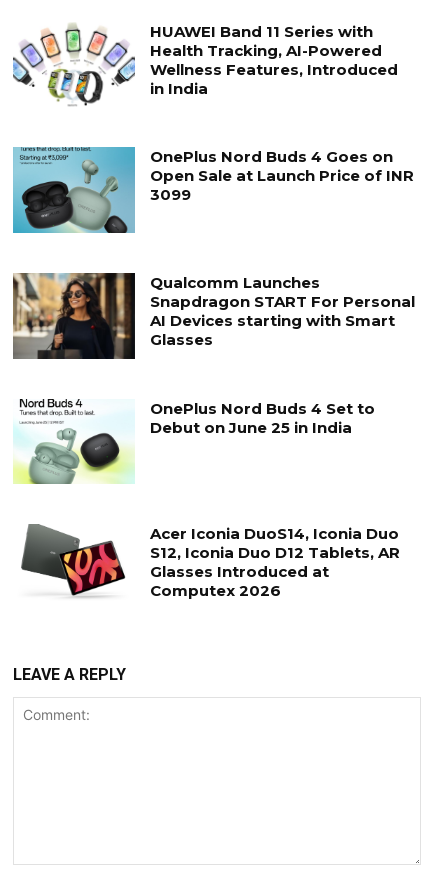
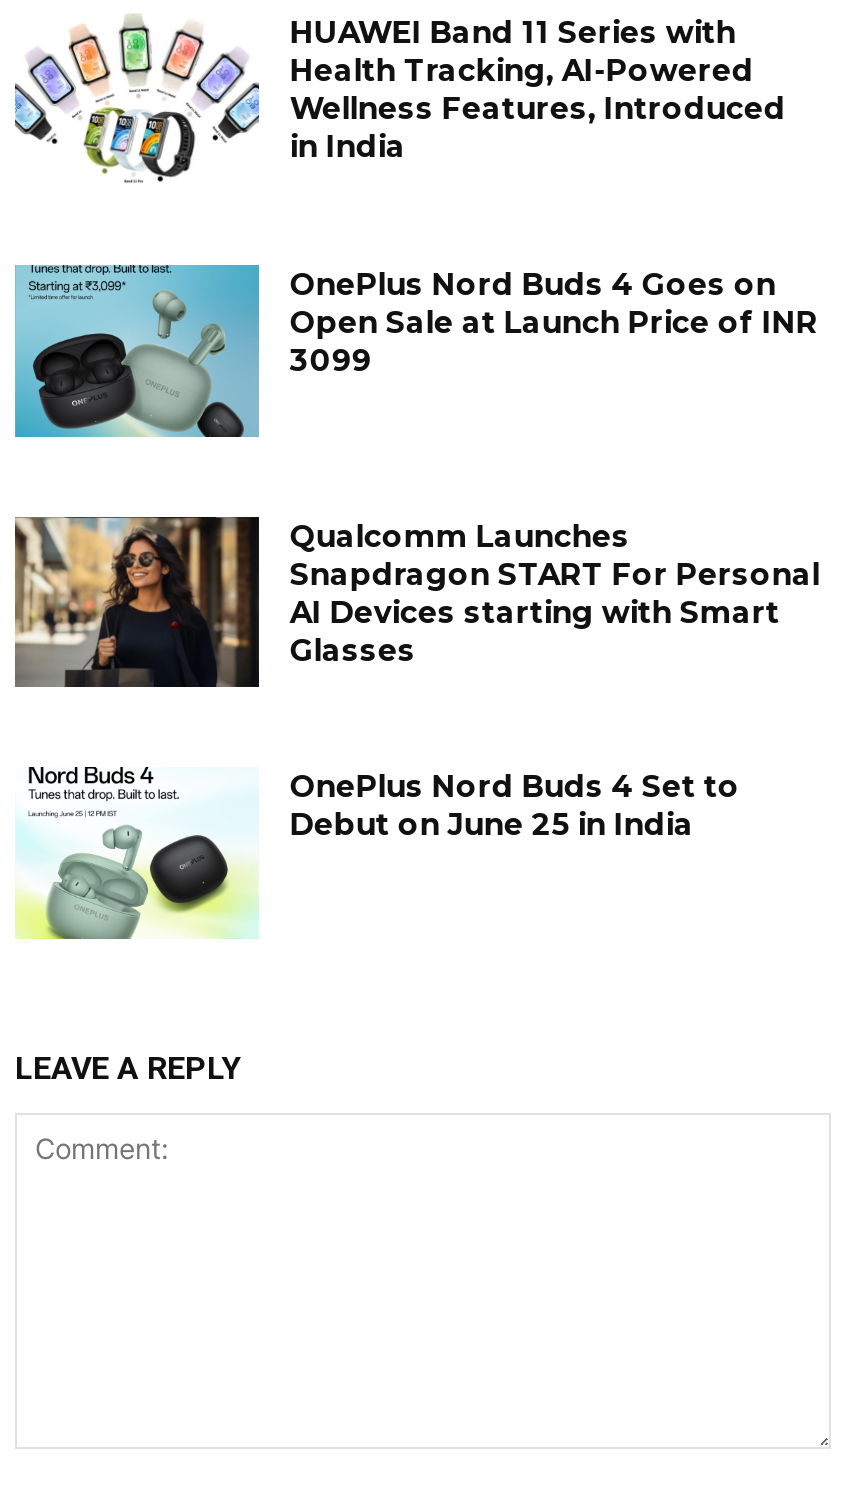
[20,523,400,600] [image] | Acer Iconia DuoS14, Iconia Duo | S12, Iconia Duo D12 Tablets, AR | Glasses Introduced at | Computex 2026 -> none

